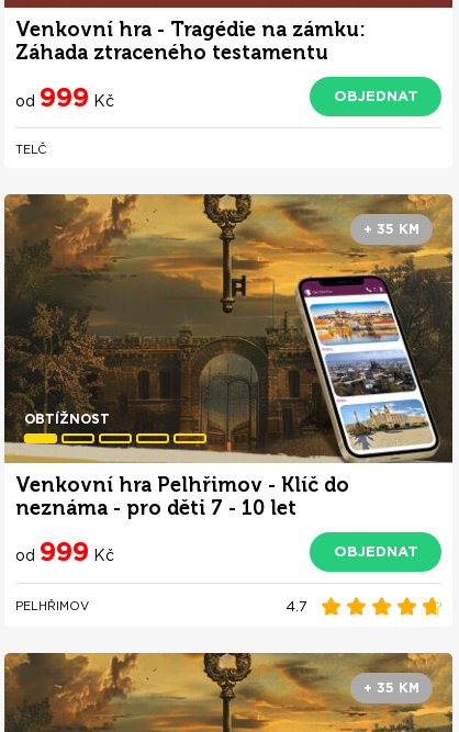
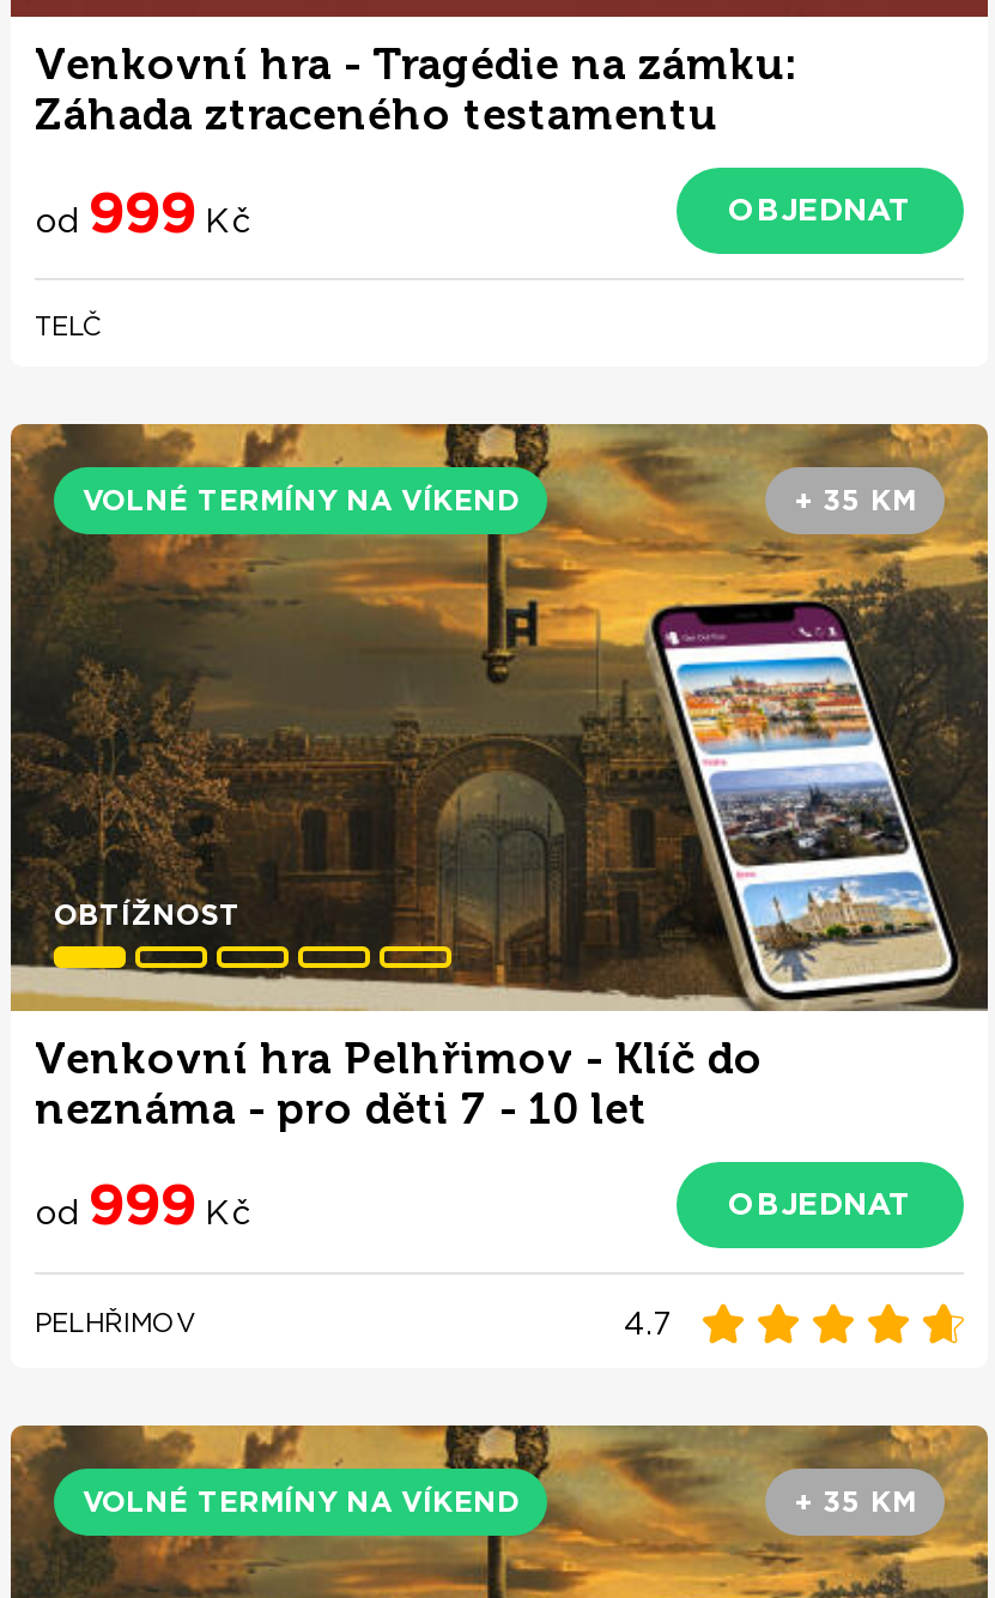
none -> [83,482,518,517] VOLNÉ TERMÍNY NA VÍKEND
none -> [83,1483,518,1519] VOLNÉ TERMÍNY NA VÍKEND

